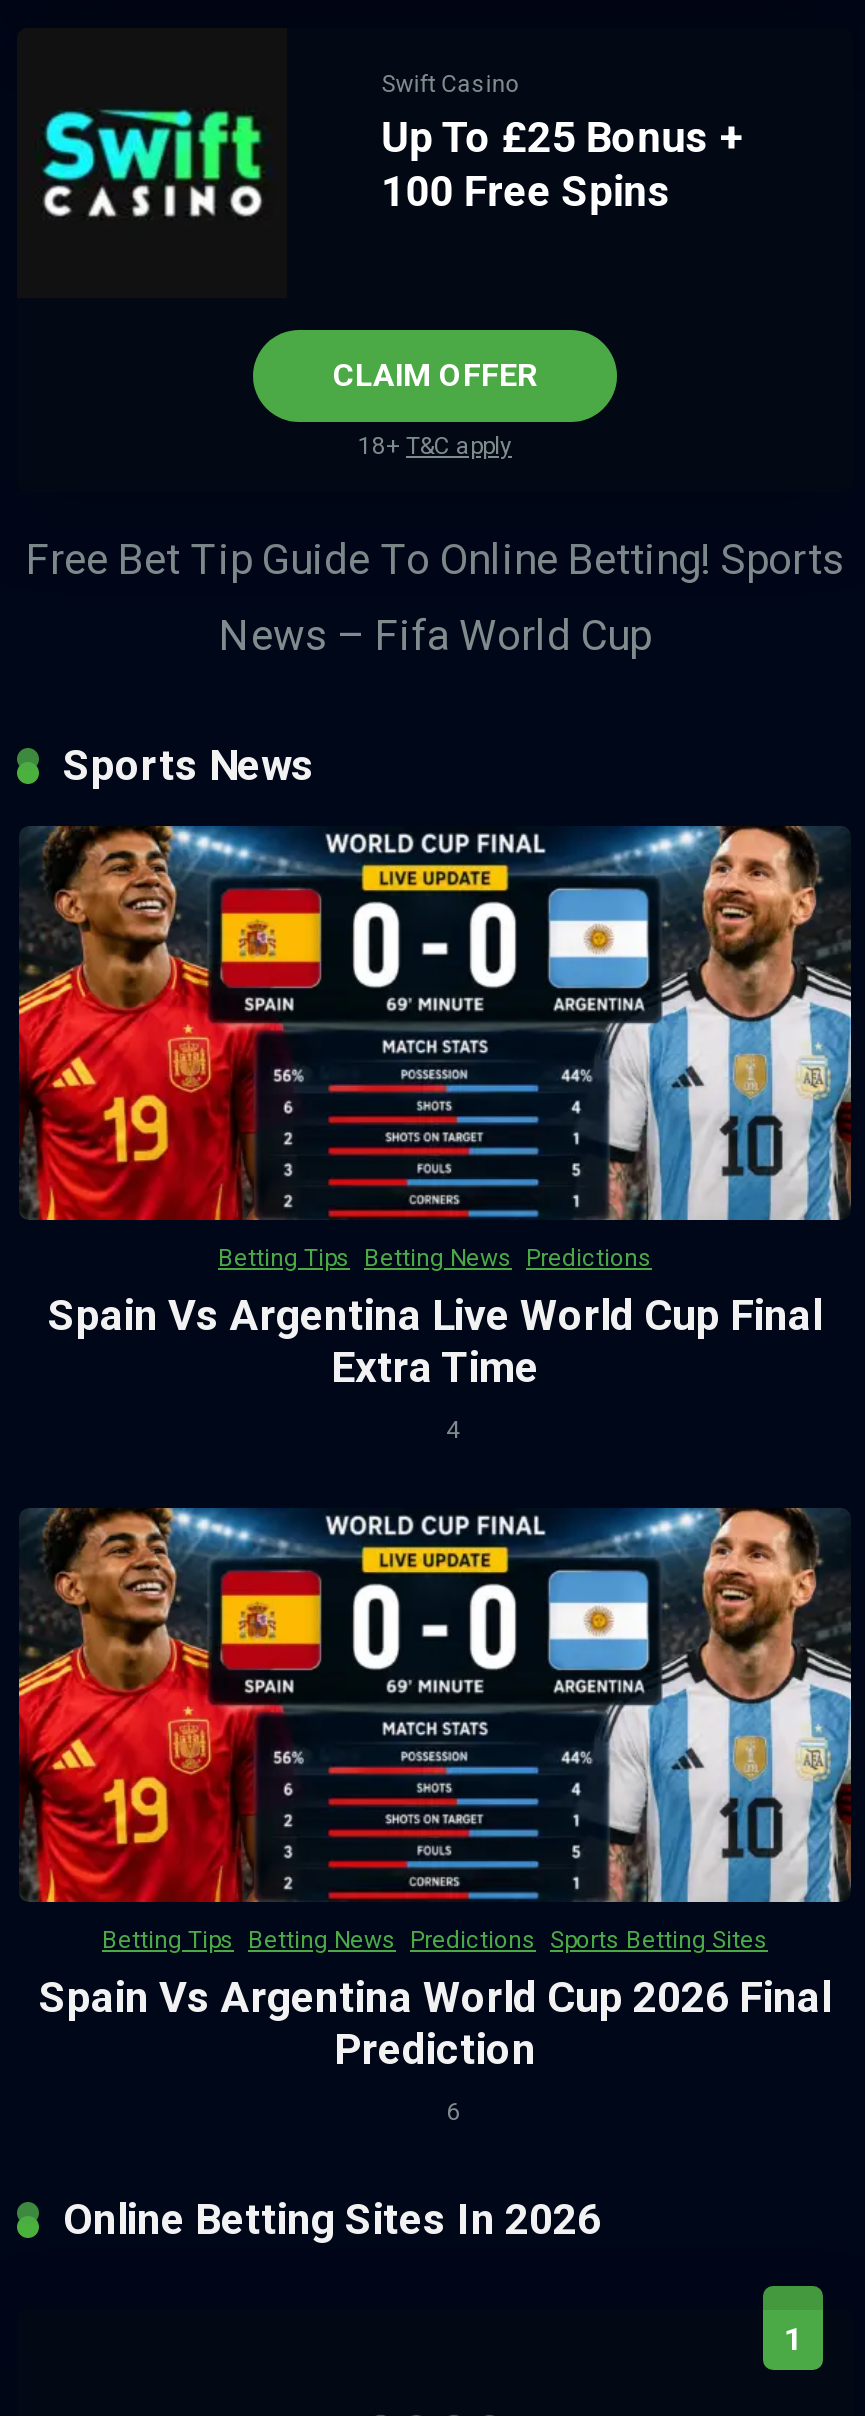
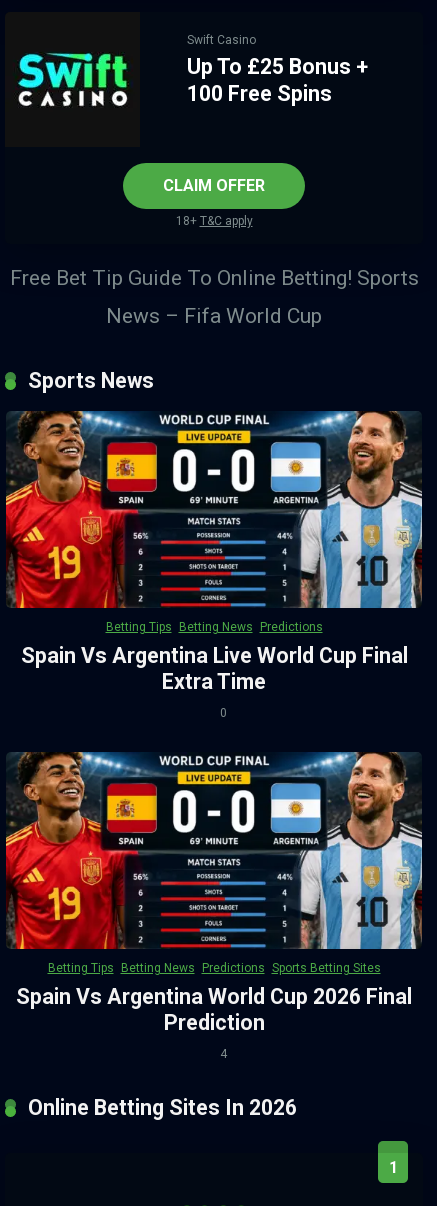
[440,1416,460,1444] 4 -> [216,706,226,720] 0
[440,2098,460,2126] 6 -> [216,1047,226,1061] 4

